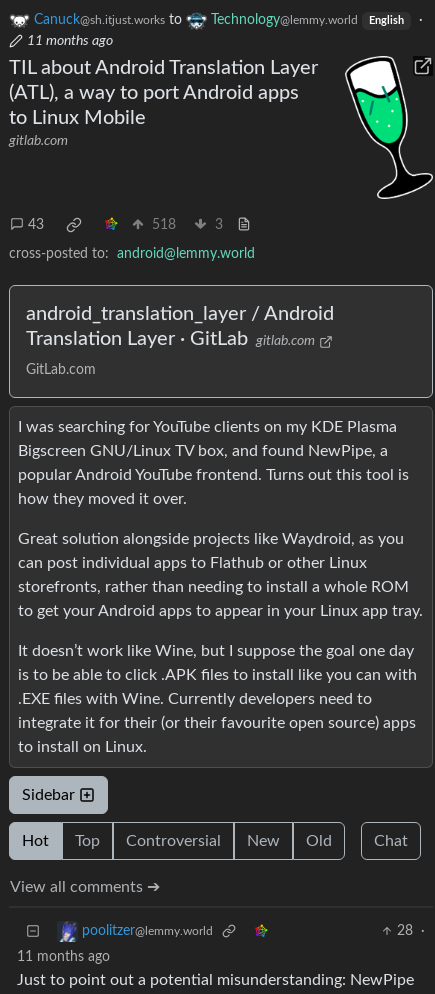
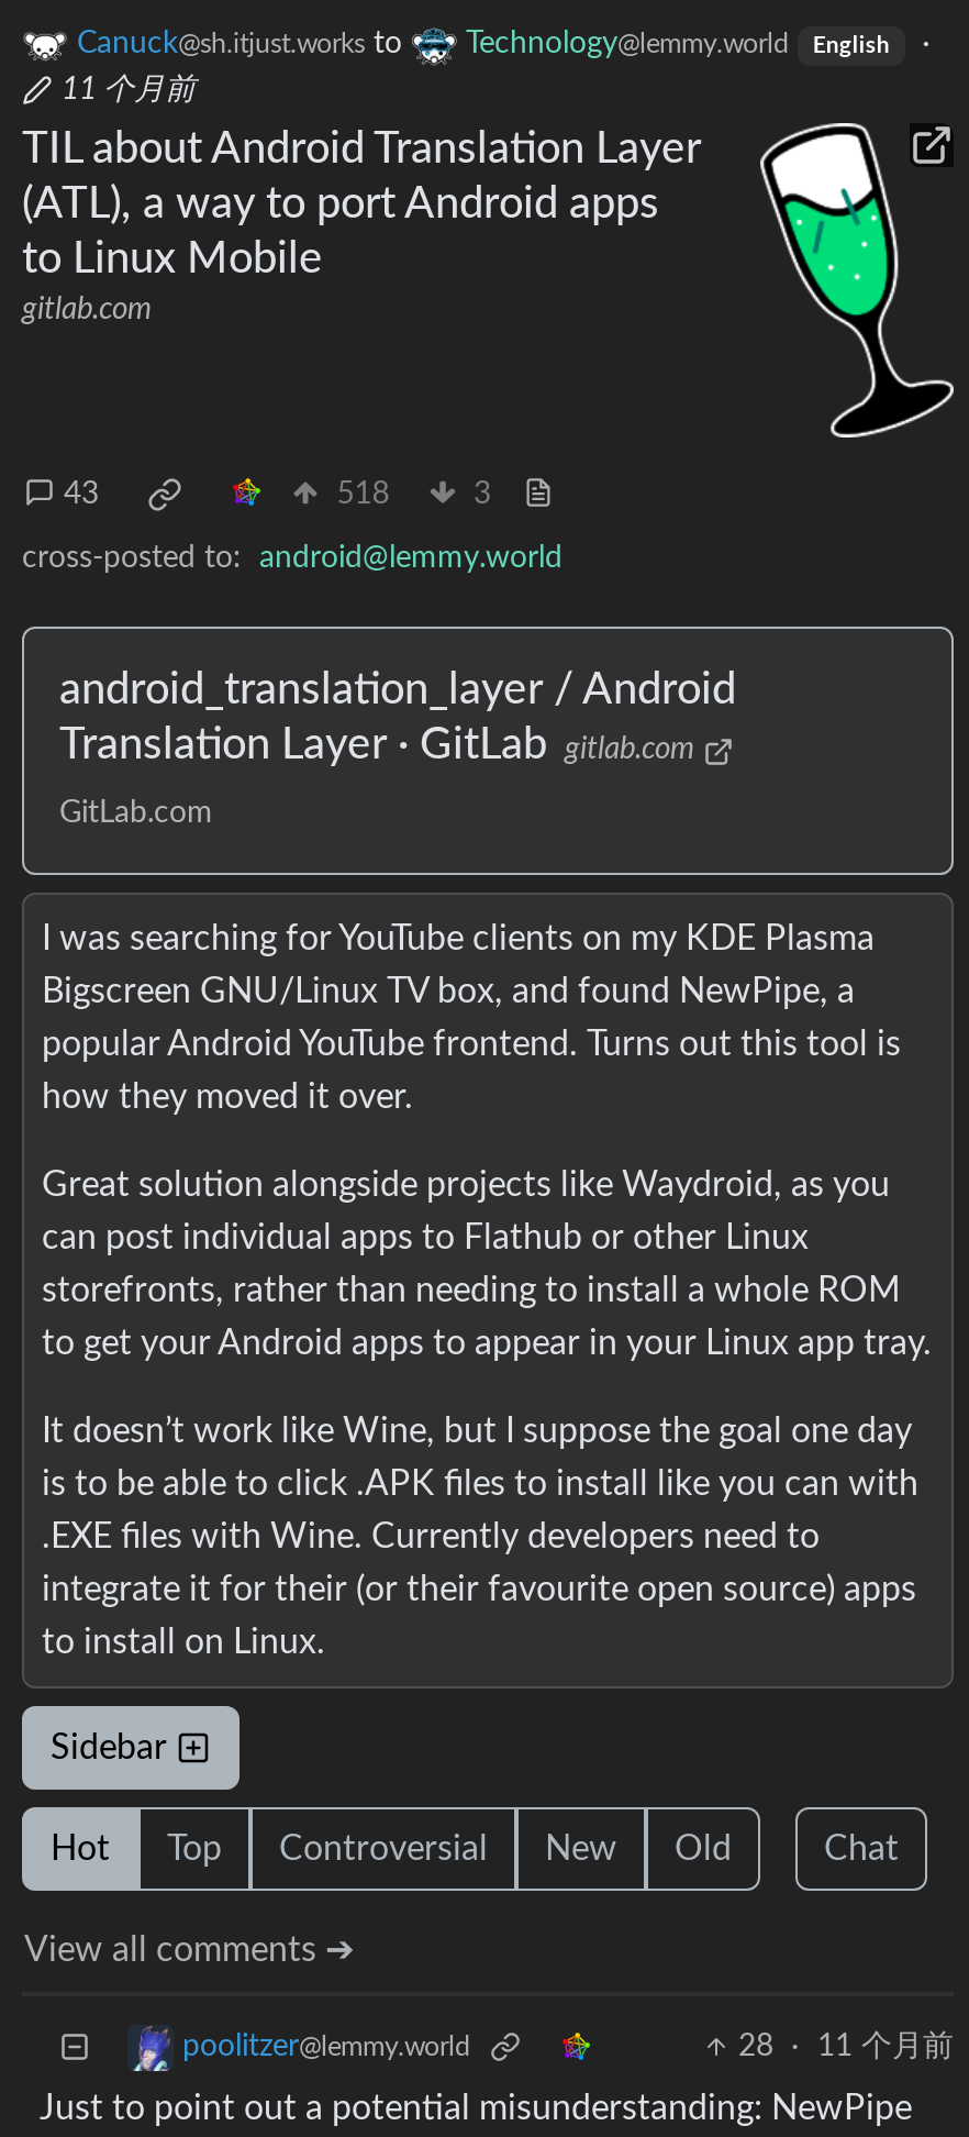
[27,34,113,48] 11 months ago -> [62,75,196,106] 11 个月前
[17,924,425,964] 28 · | 11 months ago -> [738,2032,954,2063] 28 · 11 个月前

